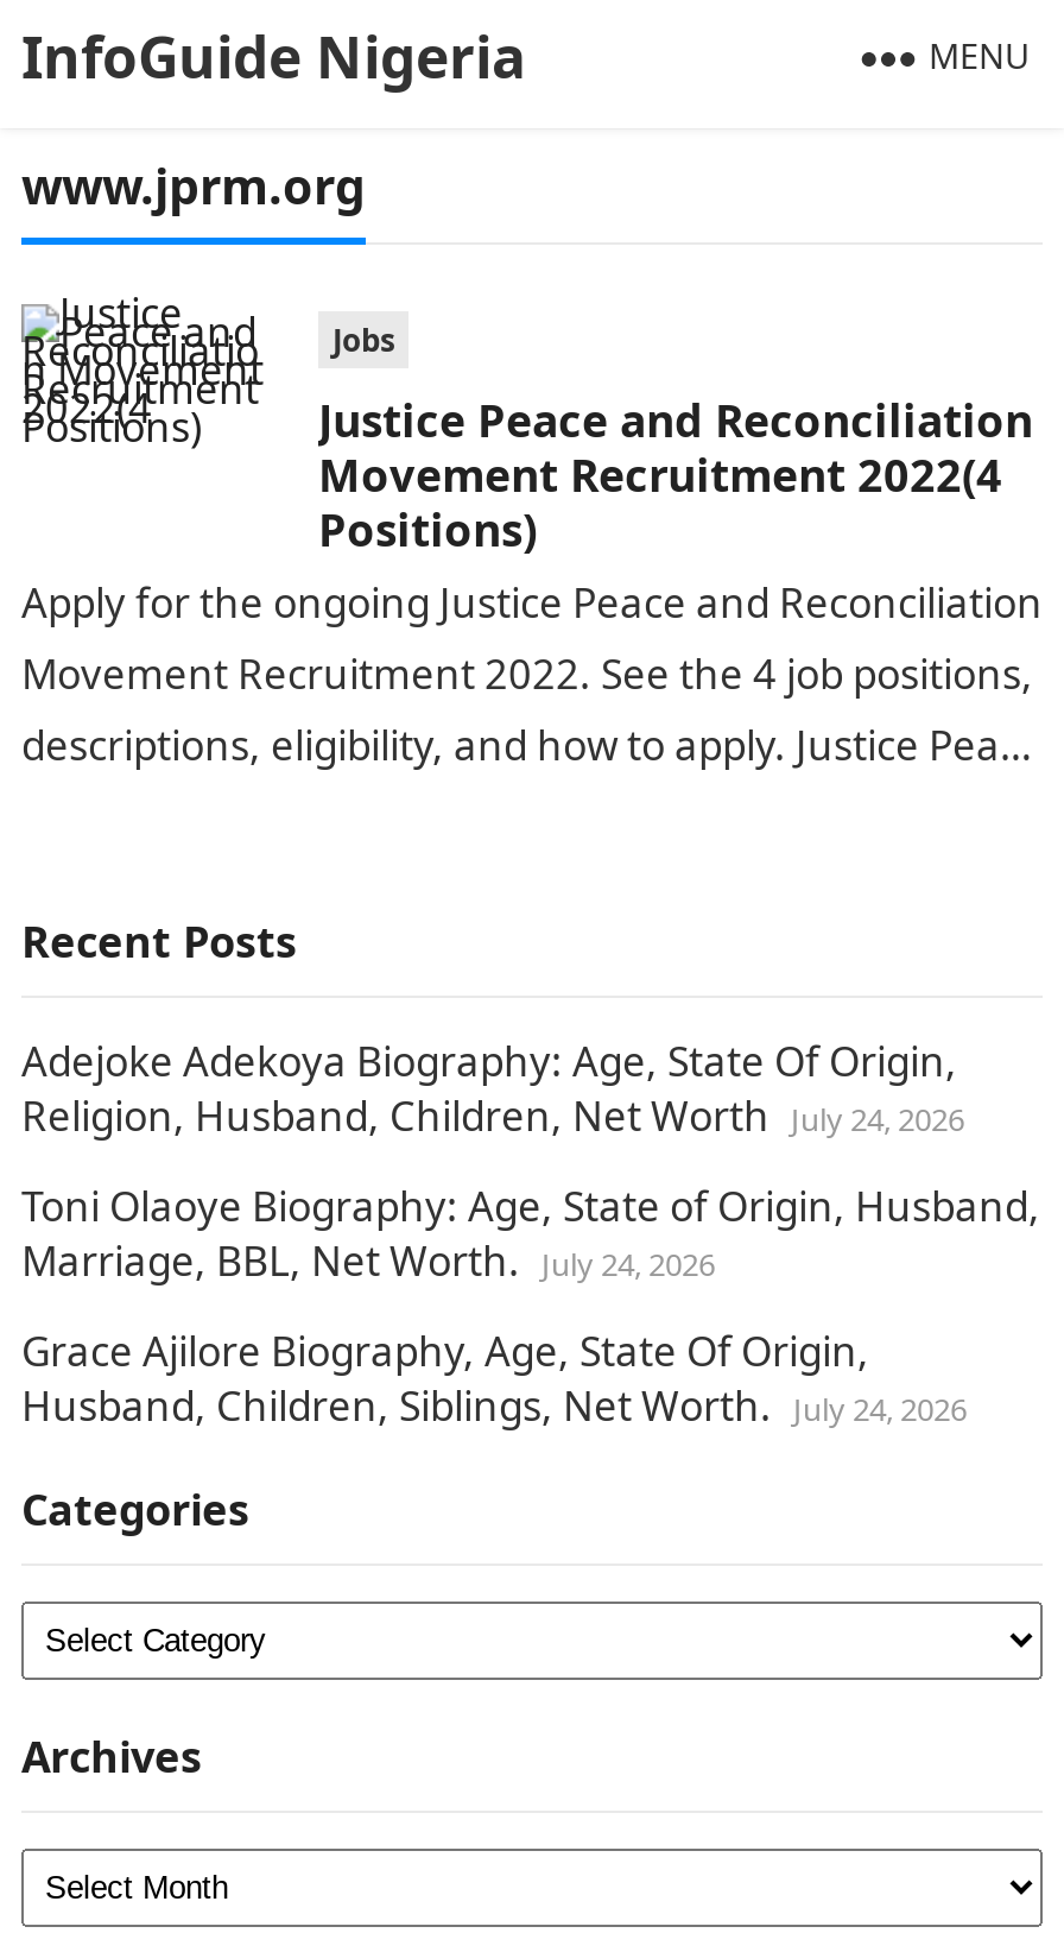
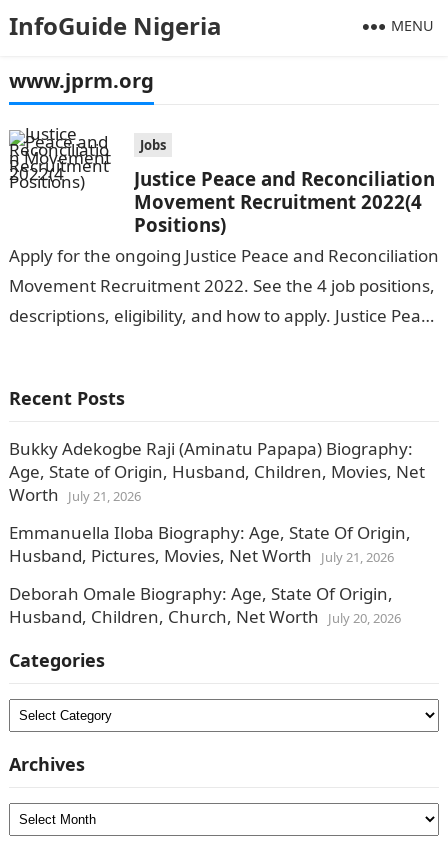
[21,1034,964,1143] Adejoke Adekoya Biography: Age, State Of Origin, | Religion, Husband, Children, Net Worth July 24, 2026 -> [9,437,425,506] Bukky Adekogbe Raji (Aminatu Papapa) Biography: | Age, State of Origin, Husband, Children, Movies, Net | Worth July 21, 2026
[21,1179,1040,1288] Toni Olaoye Biography: Age, State of Origin, Husband, | Marriage, BBL, Net Worth. July 24, 2026 -> [9,521,411,567] Emmanuella Iloba Biography: Age, State Of Origin, | Husband, Pictures, Movies, Net Worth July 21, 2026
[21,1324,967,1433] Grace Ajilore Biography, Age, State Of Origin, | Husband, Children, Siblings, Net Worth. July 24, 2026 -> [9,582,401,628] Deborah Omale Biography: Age, State Of Origin, | Husband, Children, Church, Net Worth July 20, 2026

